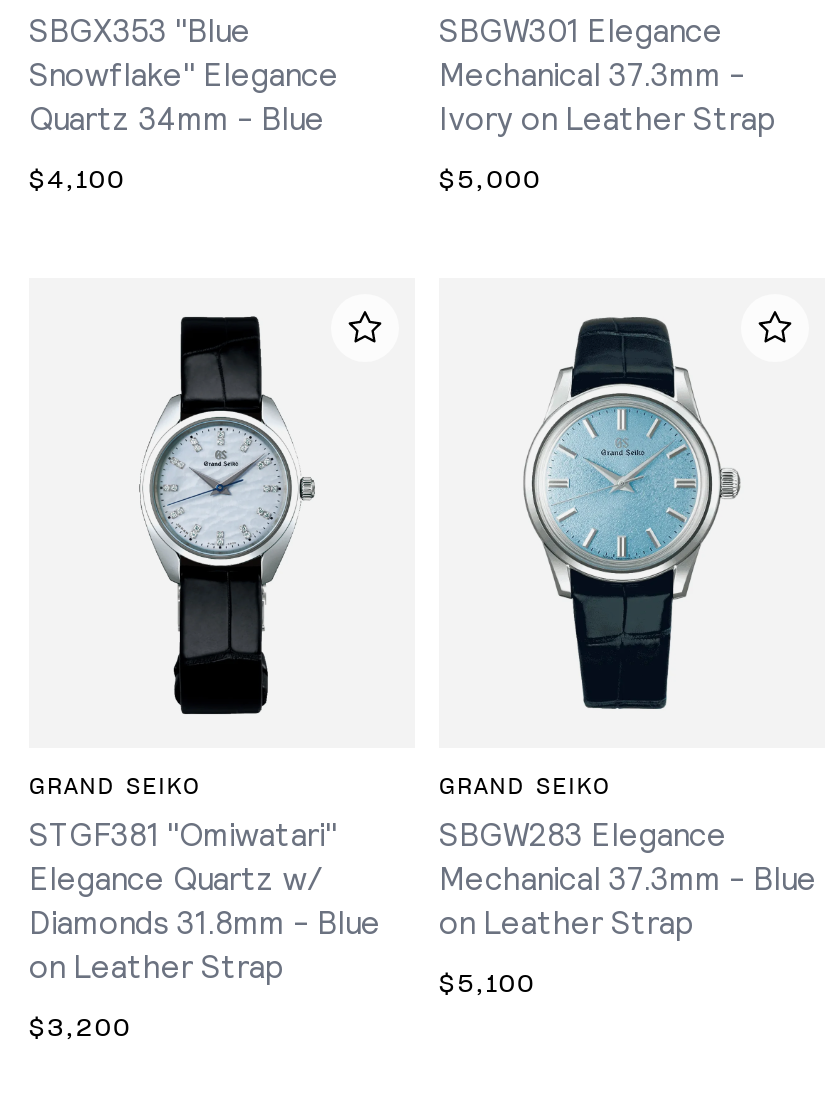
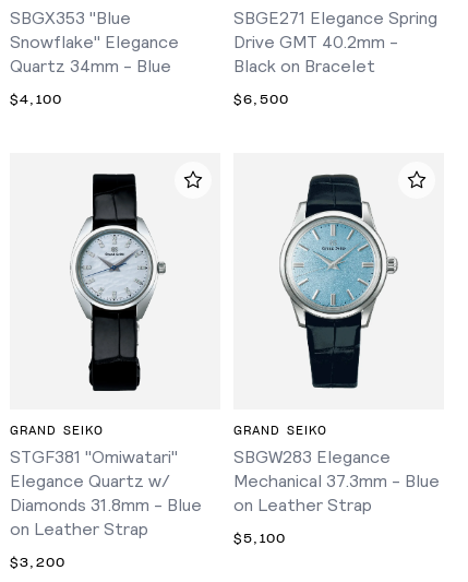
[439,10,775,136] SBGW301 Elegance | Mechanical 37.3mm - | Ivory on Leather Strap -> [233,6,437,75] SBGE271 Elegance Spring | Drive GMT 40.2mm - | Black on Bracelet
[439,168,541,192] $5,000 -> [233,93,289,106] $6,500

